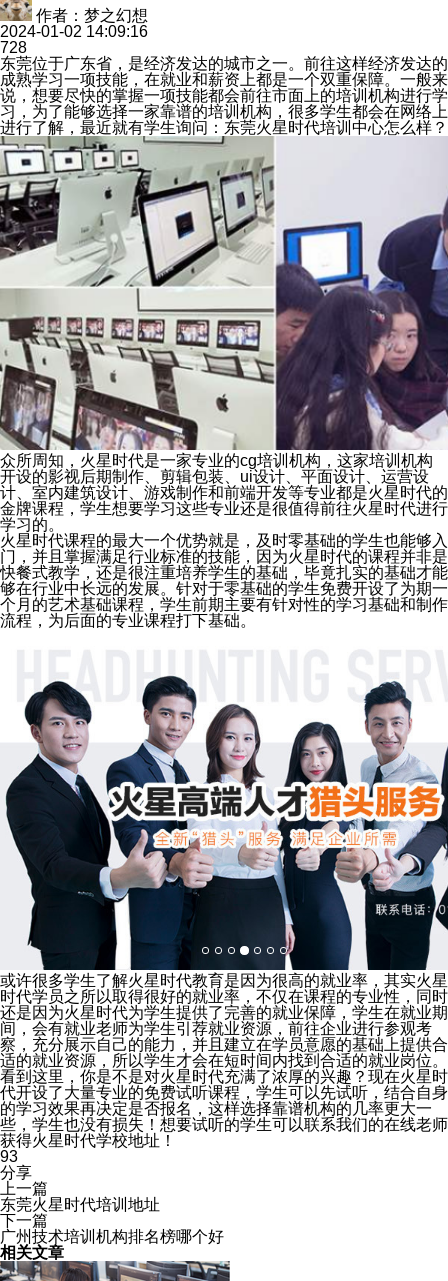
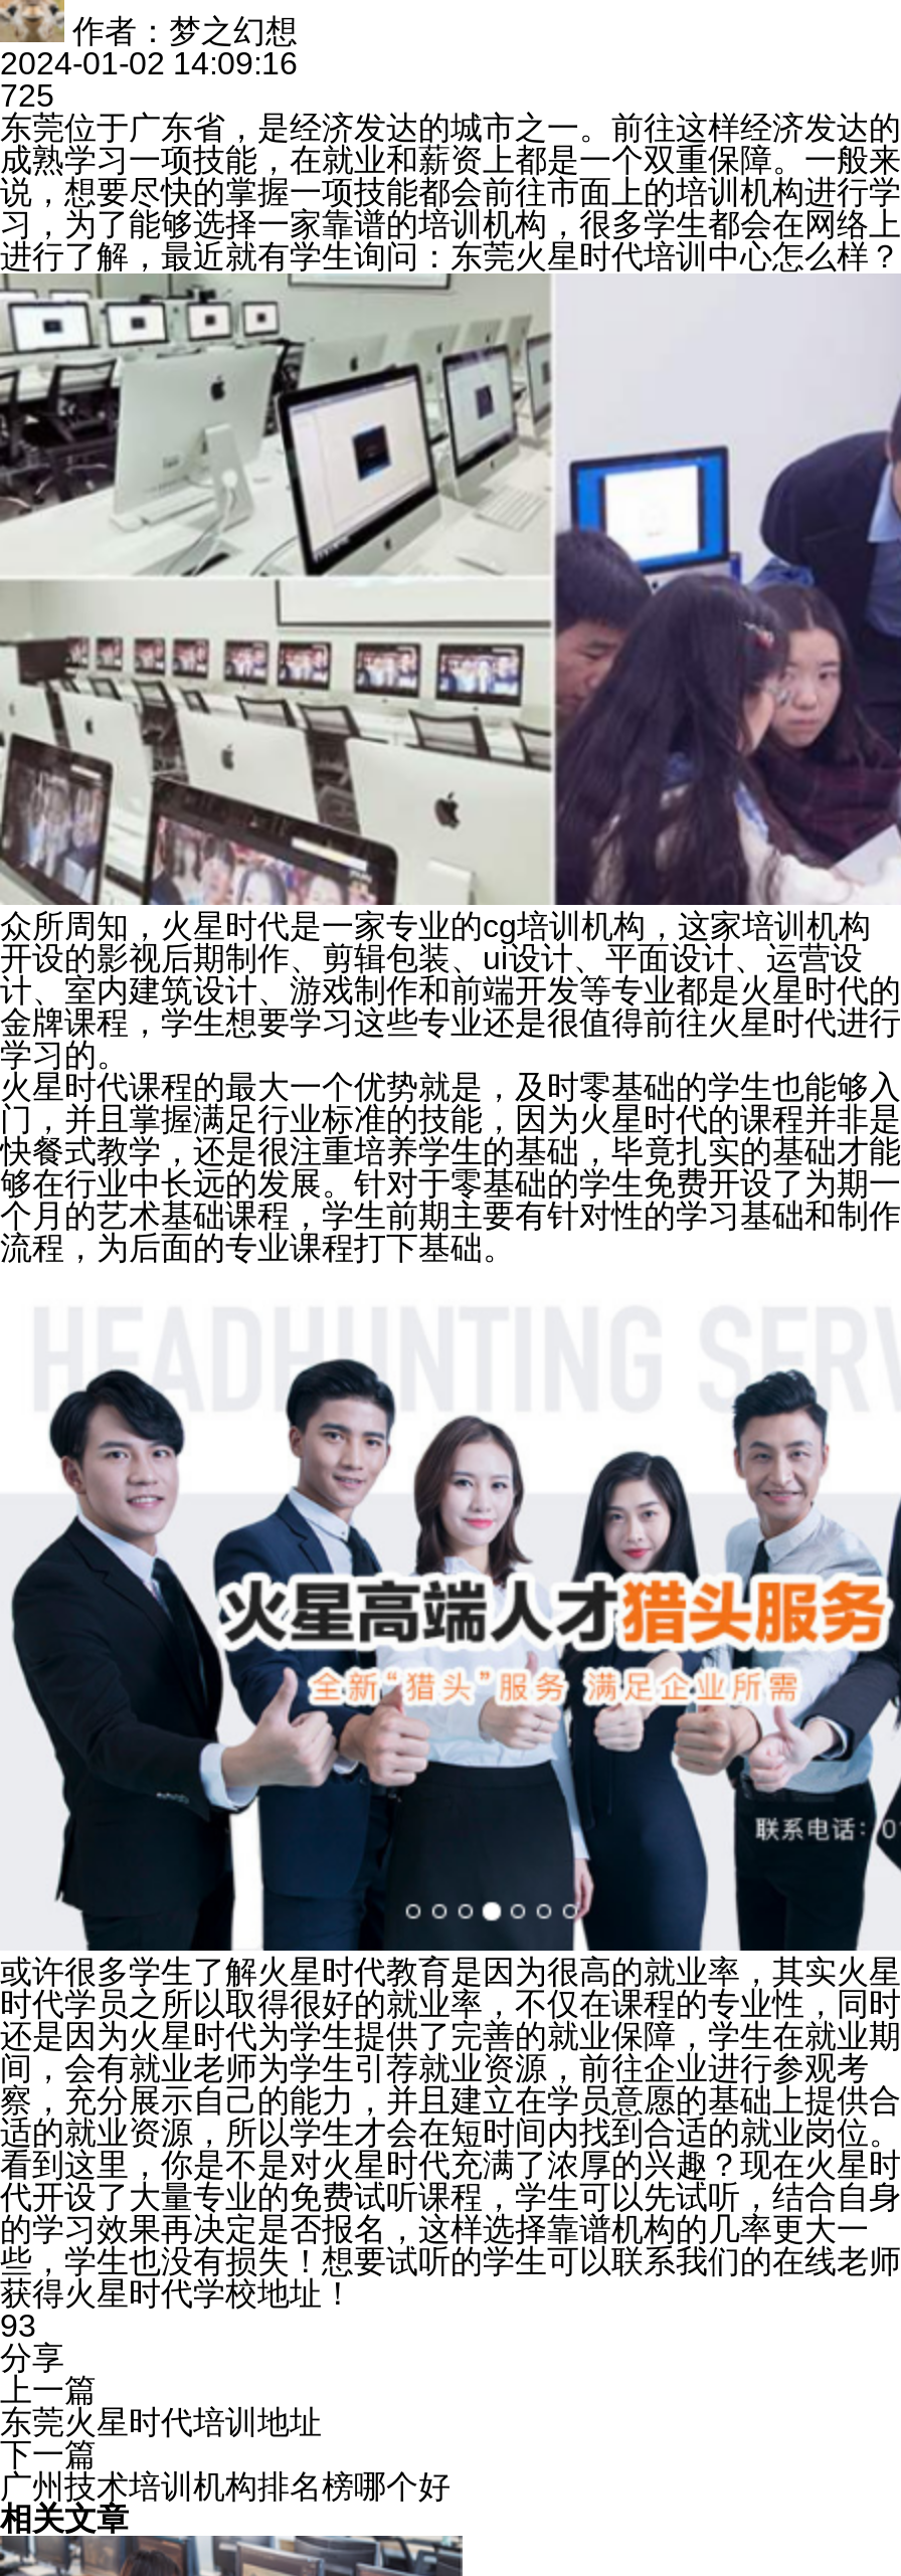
[0,39,27,56] 728 -> [0,78,54,113] 725

